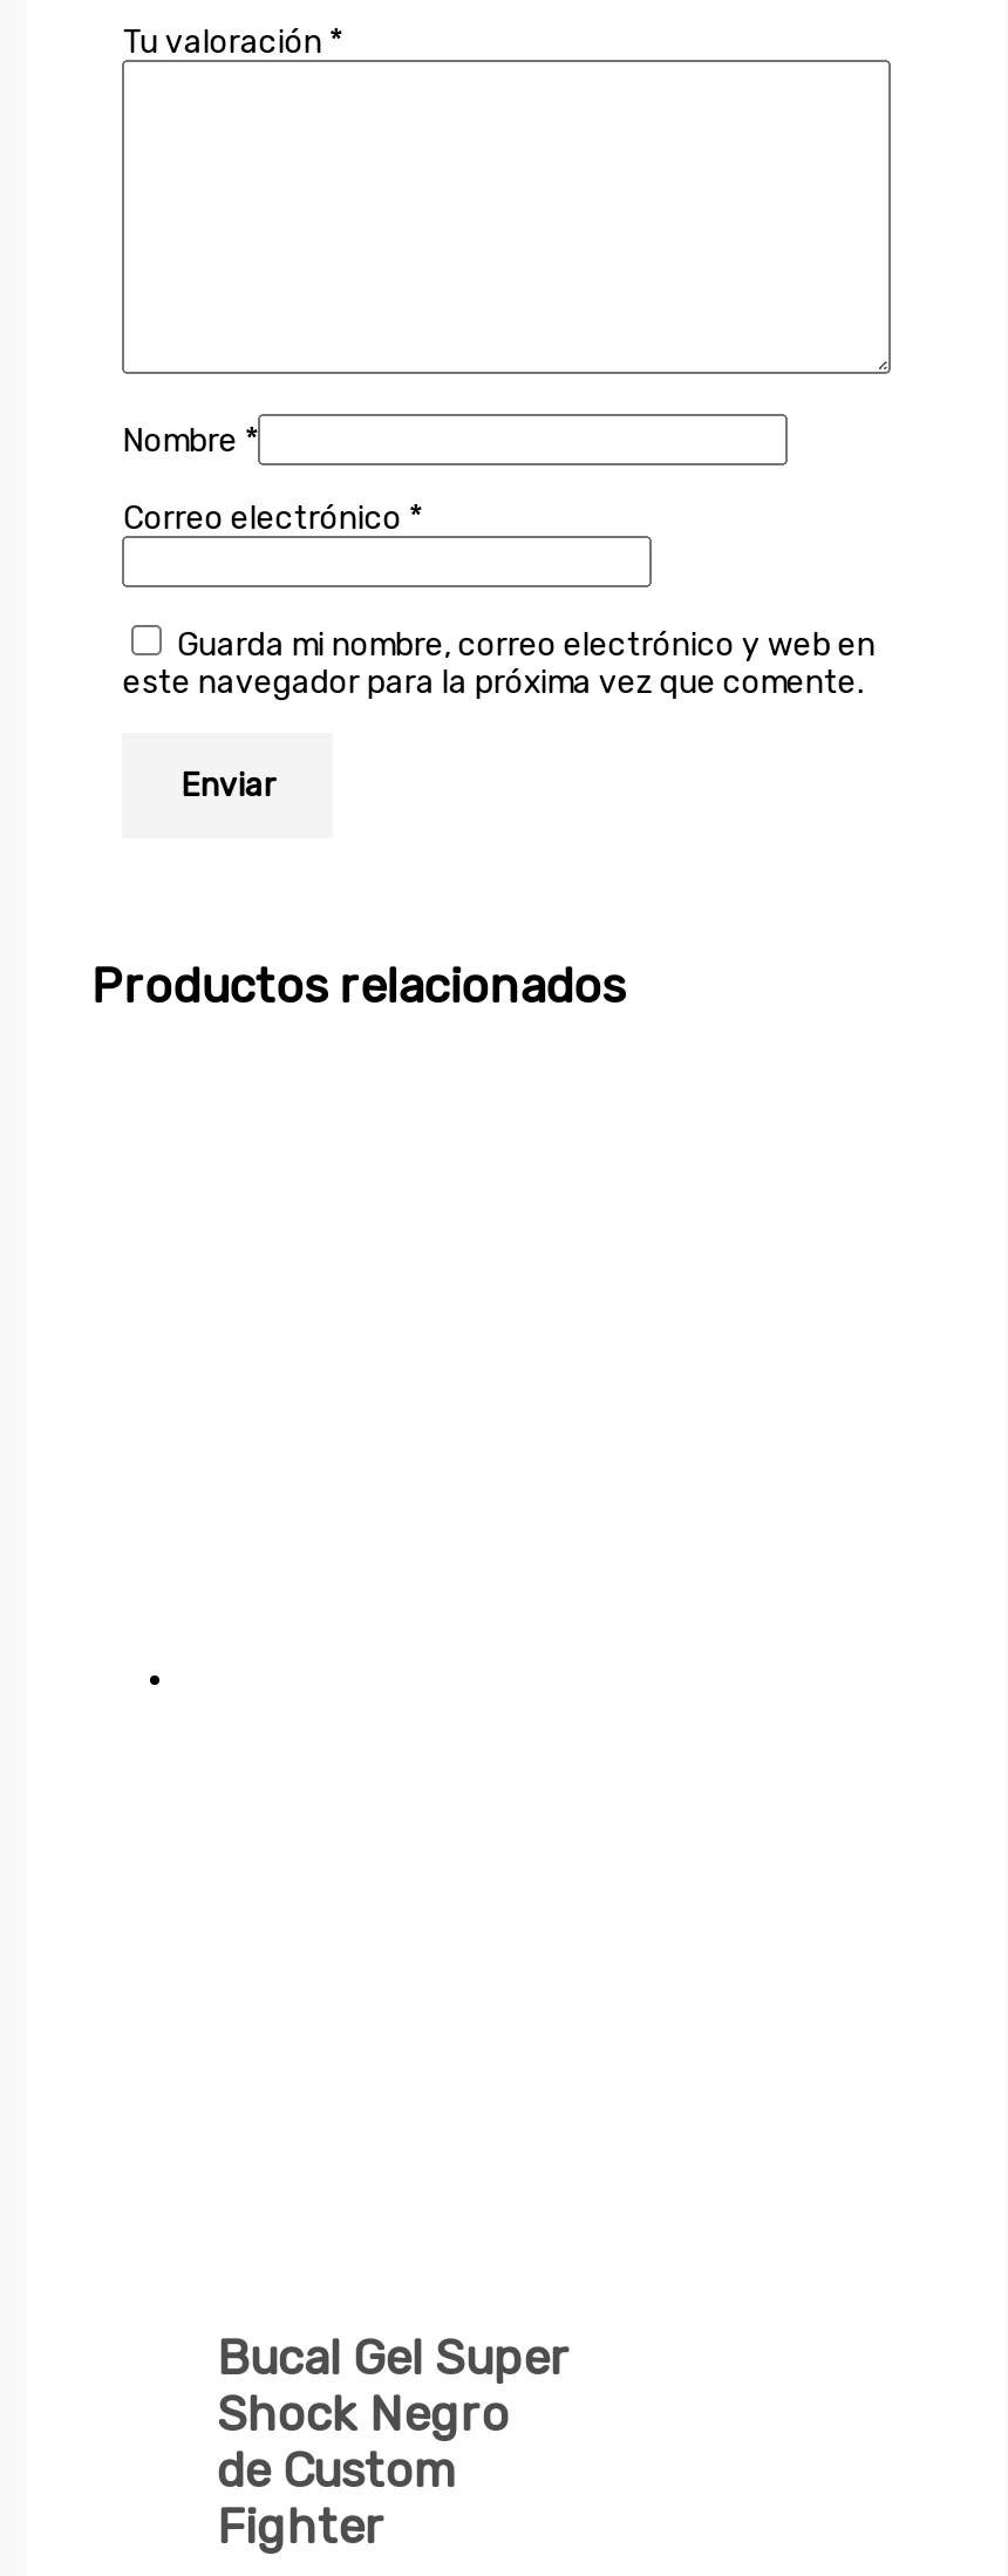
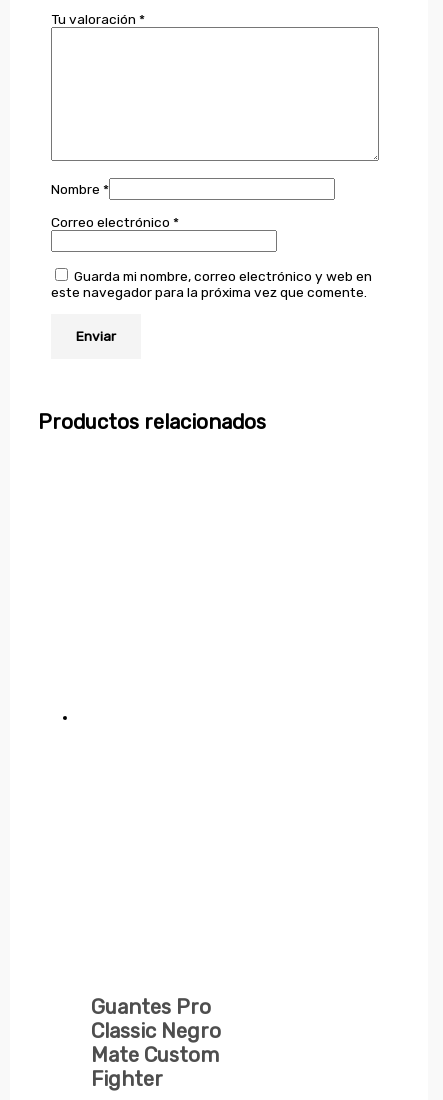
[217,2329,571,2498] Bucal Gel Super | Shock Negro | de Custom -> [91,995,221,1067] Guantes Pro | Classic Negro | Mate Custom

